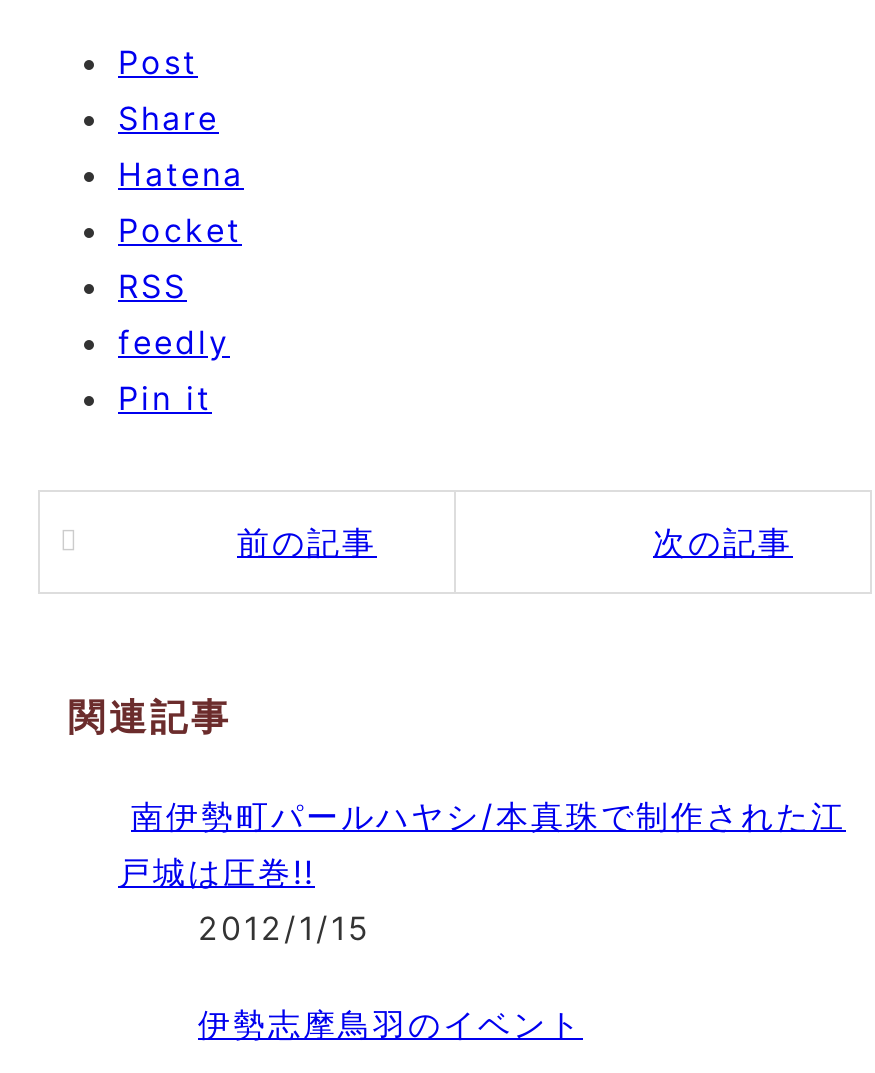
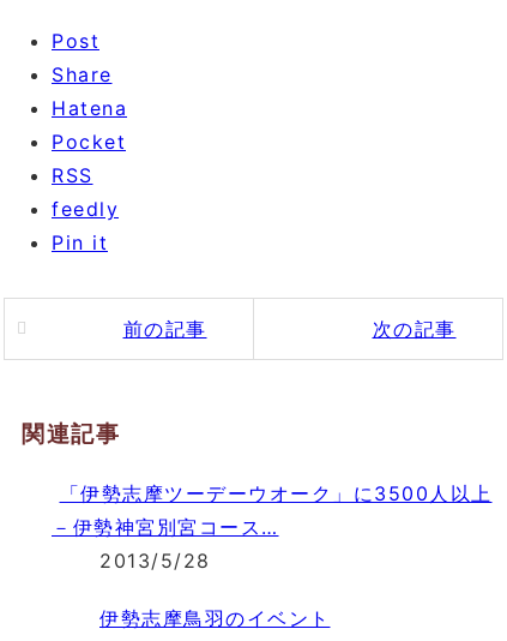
[118,796,846,948] 南伊勢町パールハヤシ/本真珠で制作された江 | 戸城は圧巻!! | 2012/1/15 -> [52,481,492,573] 「伊勢志摩ツーデーウオーク」に3500人以上 | －伊勢神宮別宮コース… | 2013/5/28

